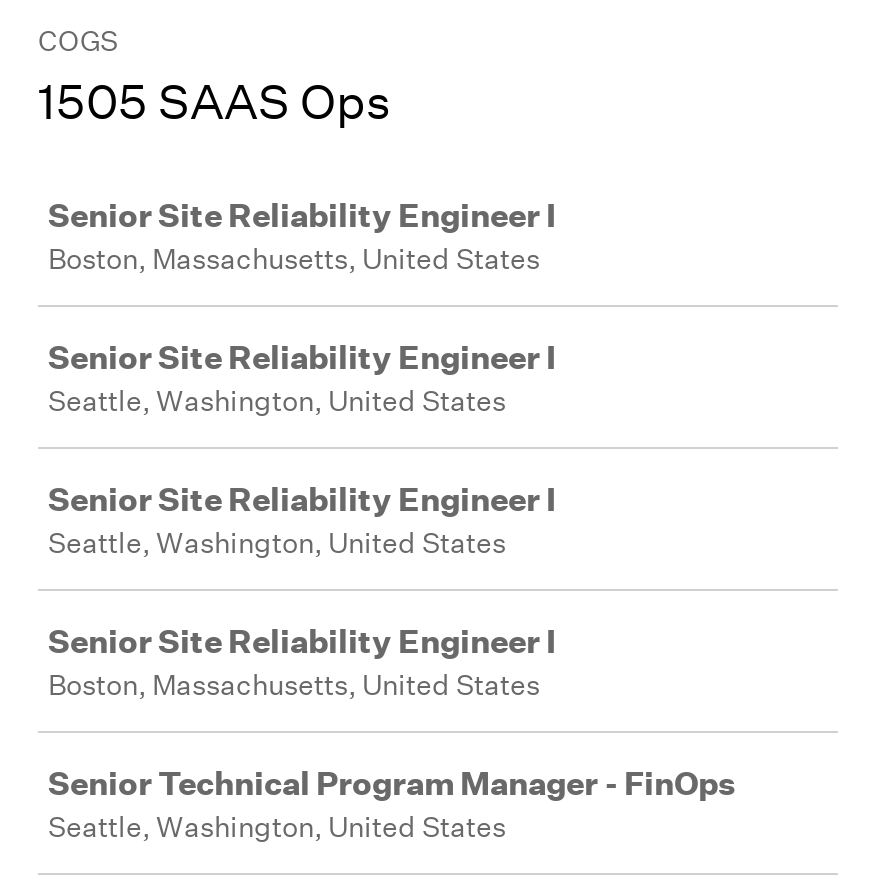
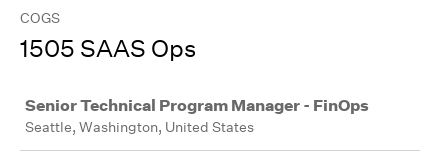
[48,195,556,703] Senior Site Reliability Engineer I | Boston, Massachusetts, United States | Senior Site Reliability Engineer I | Seattle, Washington, United States | Senior Site Reliability Engineer I | Seattle, Washington, United States | Senior Site Reliability Engineer I | Boston, Massachusetts, United States -> none

